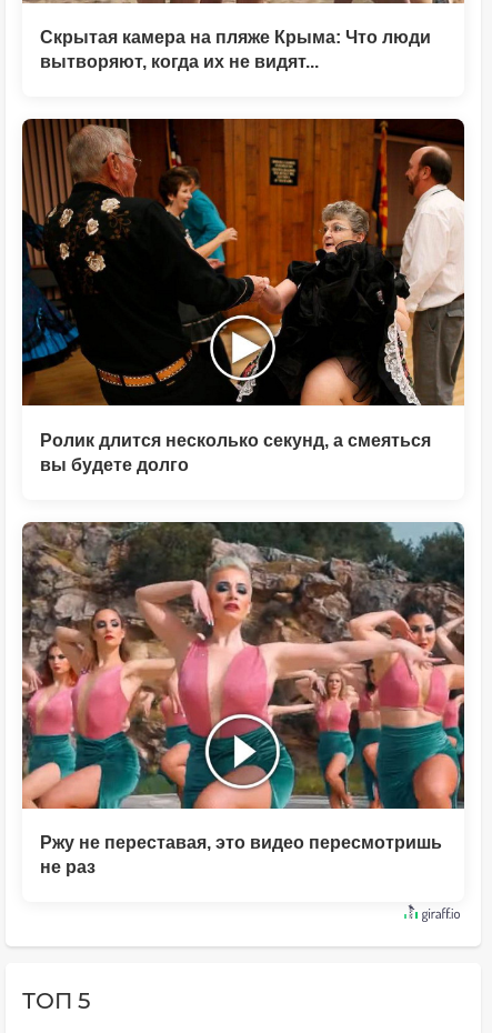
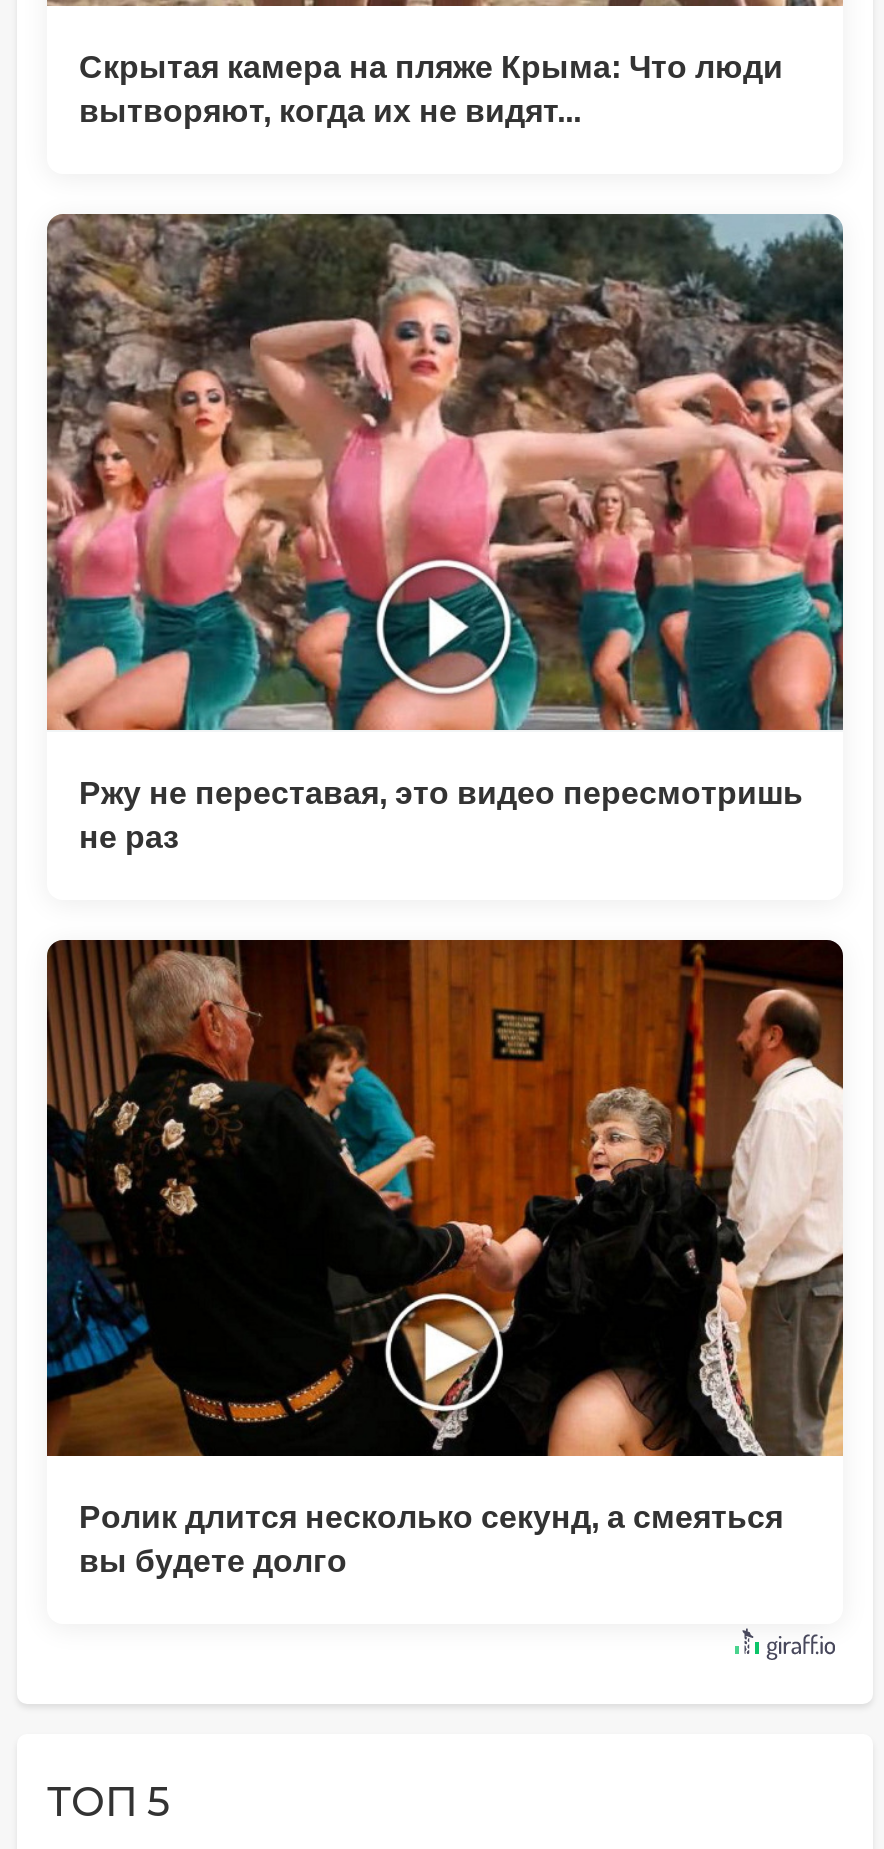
moved [21,117,466,474] -> [45,936,847,1579]: [image] | Ролик длится несколько секунд, а смеяться | вы будете долго
moved [21,521,465,877] -> [47,212,845,853]: [image] | Ржу не переставая, это видео пересмотришь | не раз

